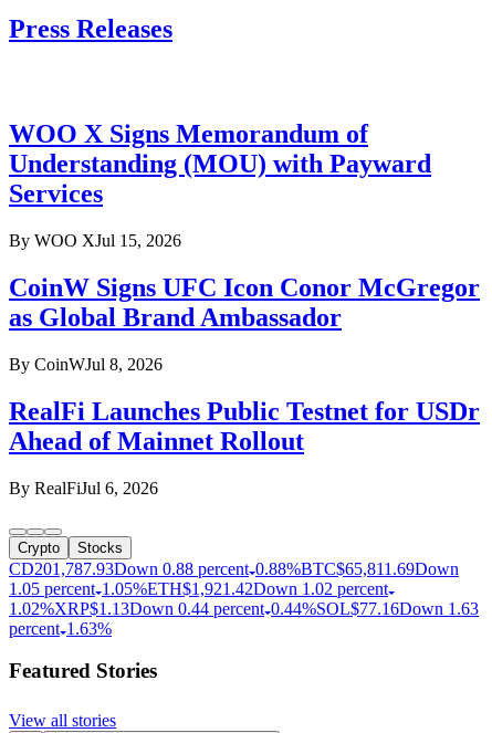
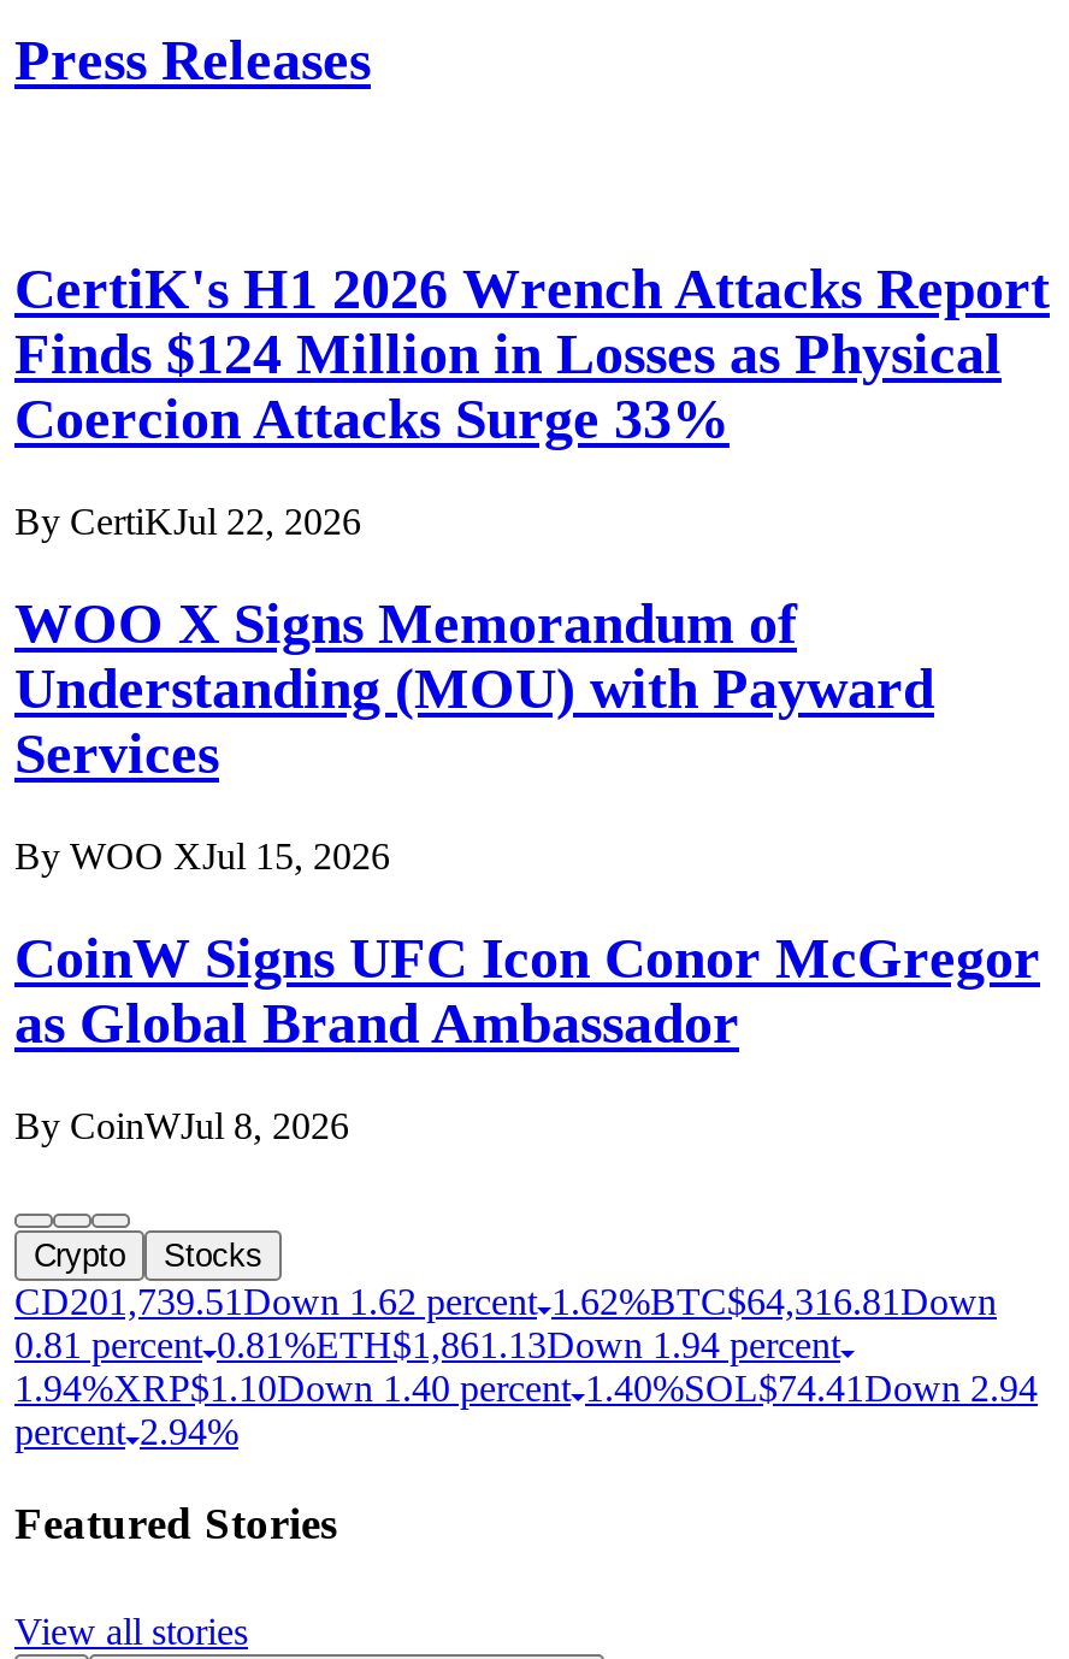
none -> [14,258,1050,542] CertiK's H1 2026 Wrench Attacks Report | Finds $124 Million in Losses as Physical | Coercion Attacks Surge 33% | By CertiKJul 22, 2026
moved [9,120,480,373] -> [14,592,1040,1145]: WOO X Signs Memorandum of | Understanding (MOU) with Payward | Services | By WOO XJul 15, 2026 | CoinW Signs UFC Icon Conor McGregor | as Global Brand Ambassador | By CoinWJul 8, 2026
[9,397,480,497] RealFi Launches Public Testnet for USDr | Ahead of Mainnet Rollout | By RealFiJul 6, 2026 -> none
[9,559,459,578] CD201,787.93Down 0.88 percent 0.88%BTC$65,811.69 Down -> [14,1280,997,1321] CD201,739.51Down 1.62 percent 1.62%BTC$64,316.81 Down
[9,579,388,598] 1.05 percent 1.05%ETH$1,921.42Down 1.02 percent -> [14,1323,840,1364] 0.81 percent 0.81%ETH$1,861.13Down 1.94 percent
[9,599,479,618] 1.02%XRP$1.13Down 0.44 percent 0.44%SOL $77.16 Down 1.63 -> [14,1367,1038,1408] 1.94%XRP$1.10Down 1.40 percent 1.40%SOL $74.41 Down 2.94
[9,619,112,637] percent 1.63% -> [14,1410,238,1451] percent 2.94%

